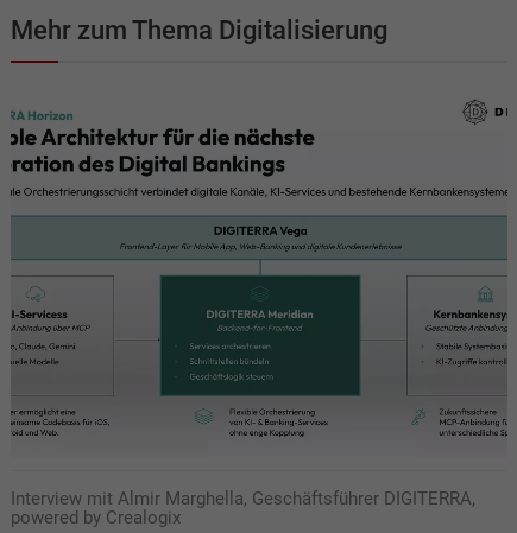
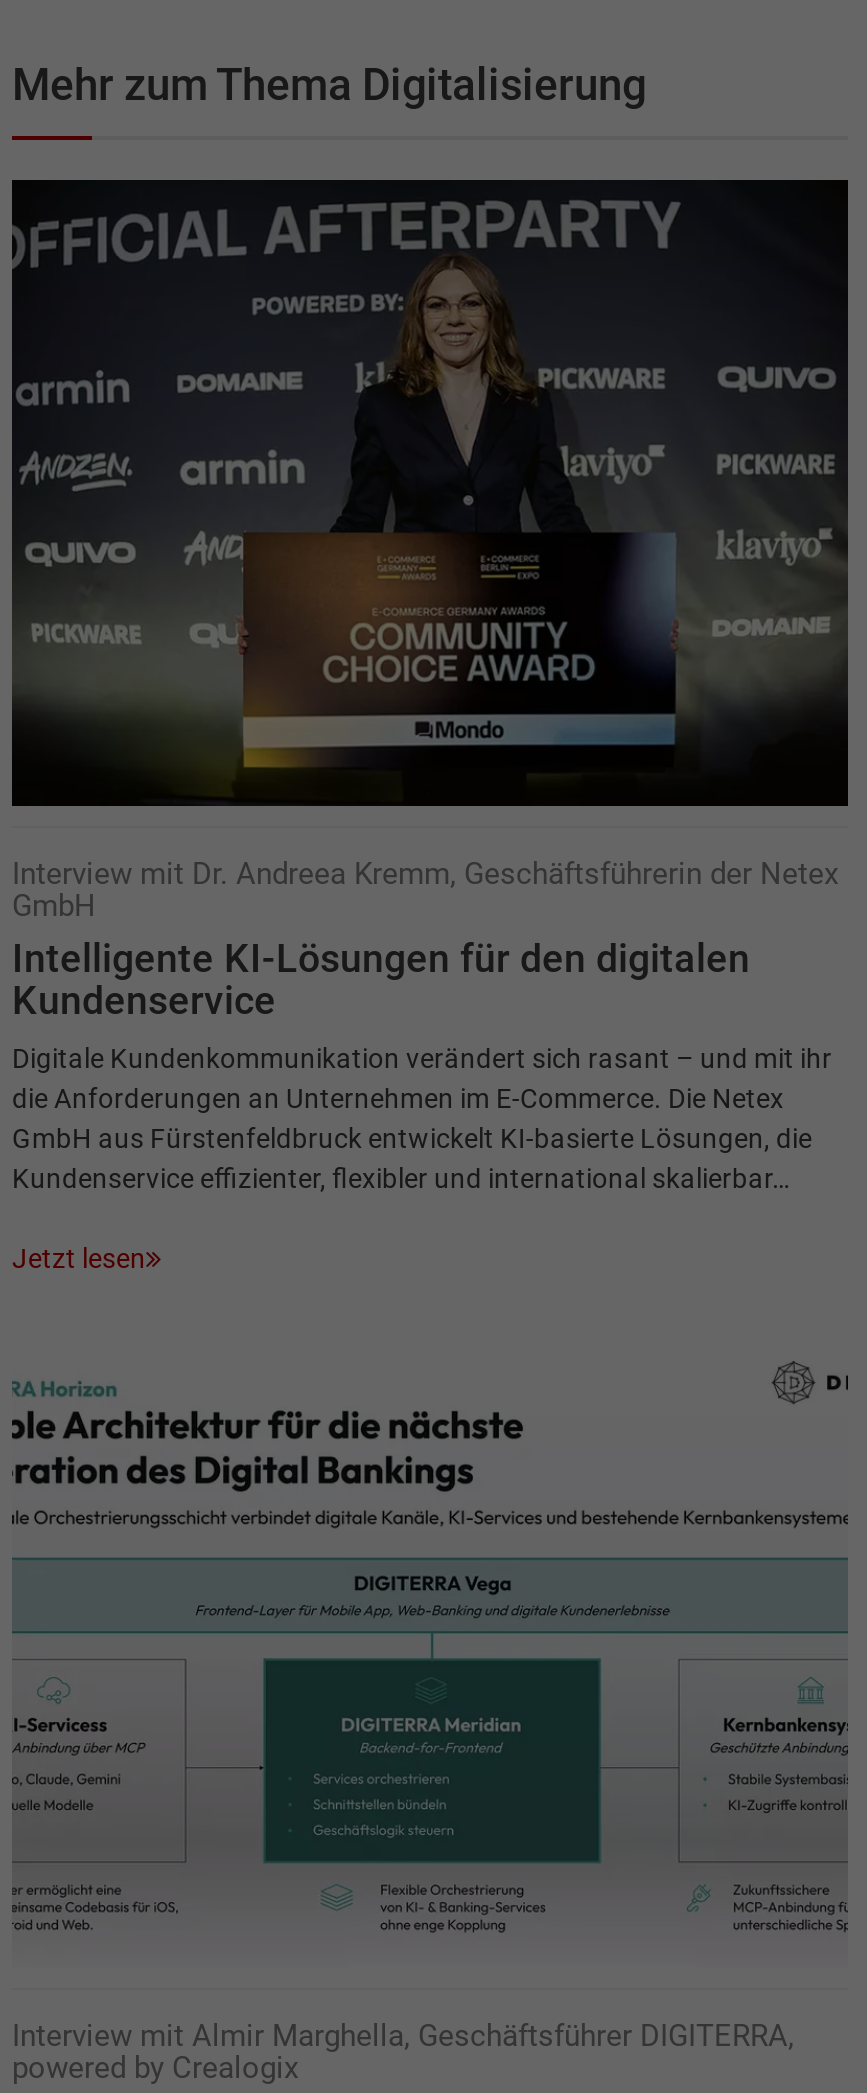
none -> [10,178,850,1275] [image] | Interview mit Dr. Andreea Kremm, Geschäftsführerin der Netex | GmbH | Intelligente KI-Lösungen für den digitalen | Kundenservice | Digitale Kundenkommunikation verändert sich rasant – und mit ihr | die Anforderungen an Unternehmen im E-Commerce. Die Netex | GmbH aus Fürstenfeldbruck entwickelt KI-basierte Lösungen, die | Kundenservice effizienter, flexibler und international skalierbar… | Jetzt lesen

